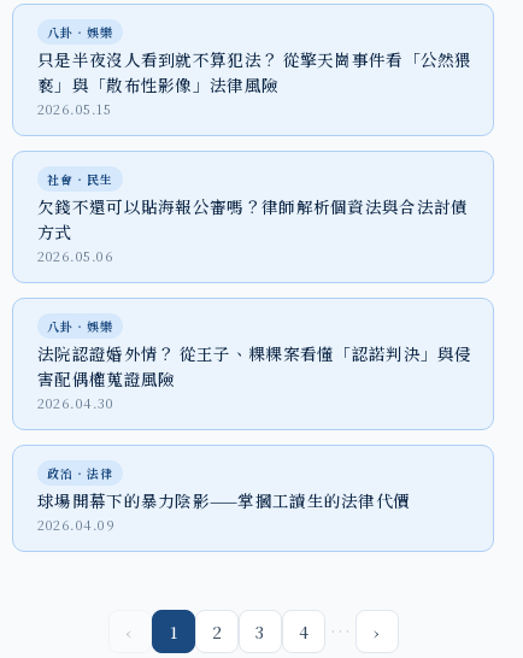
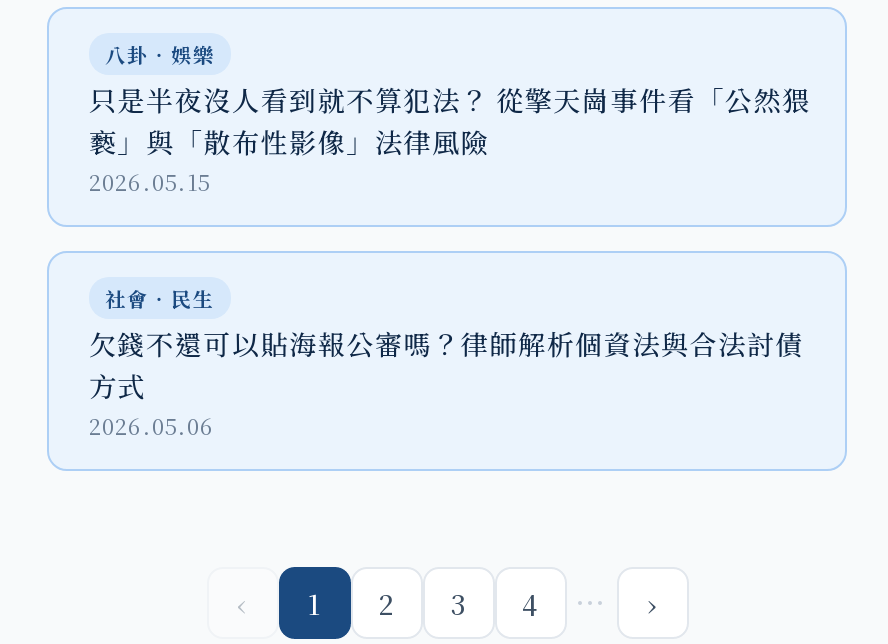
[37,317,472,412] 八卦‧娛樂 | 法院認證婚外情？ 從王子、粿粿案看懂「認諾判決」與侵 | 害配偶權蒐證風險 | 2026.04.30 -> none
[37,464,410,534] 政治‧法律 | 球場開幕下的暴力陰影——掌摑工讀生的法律代價 | 2026.04.09 -> none

